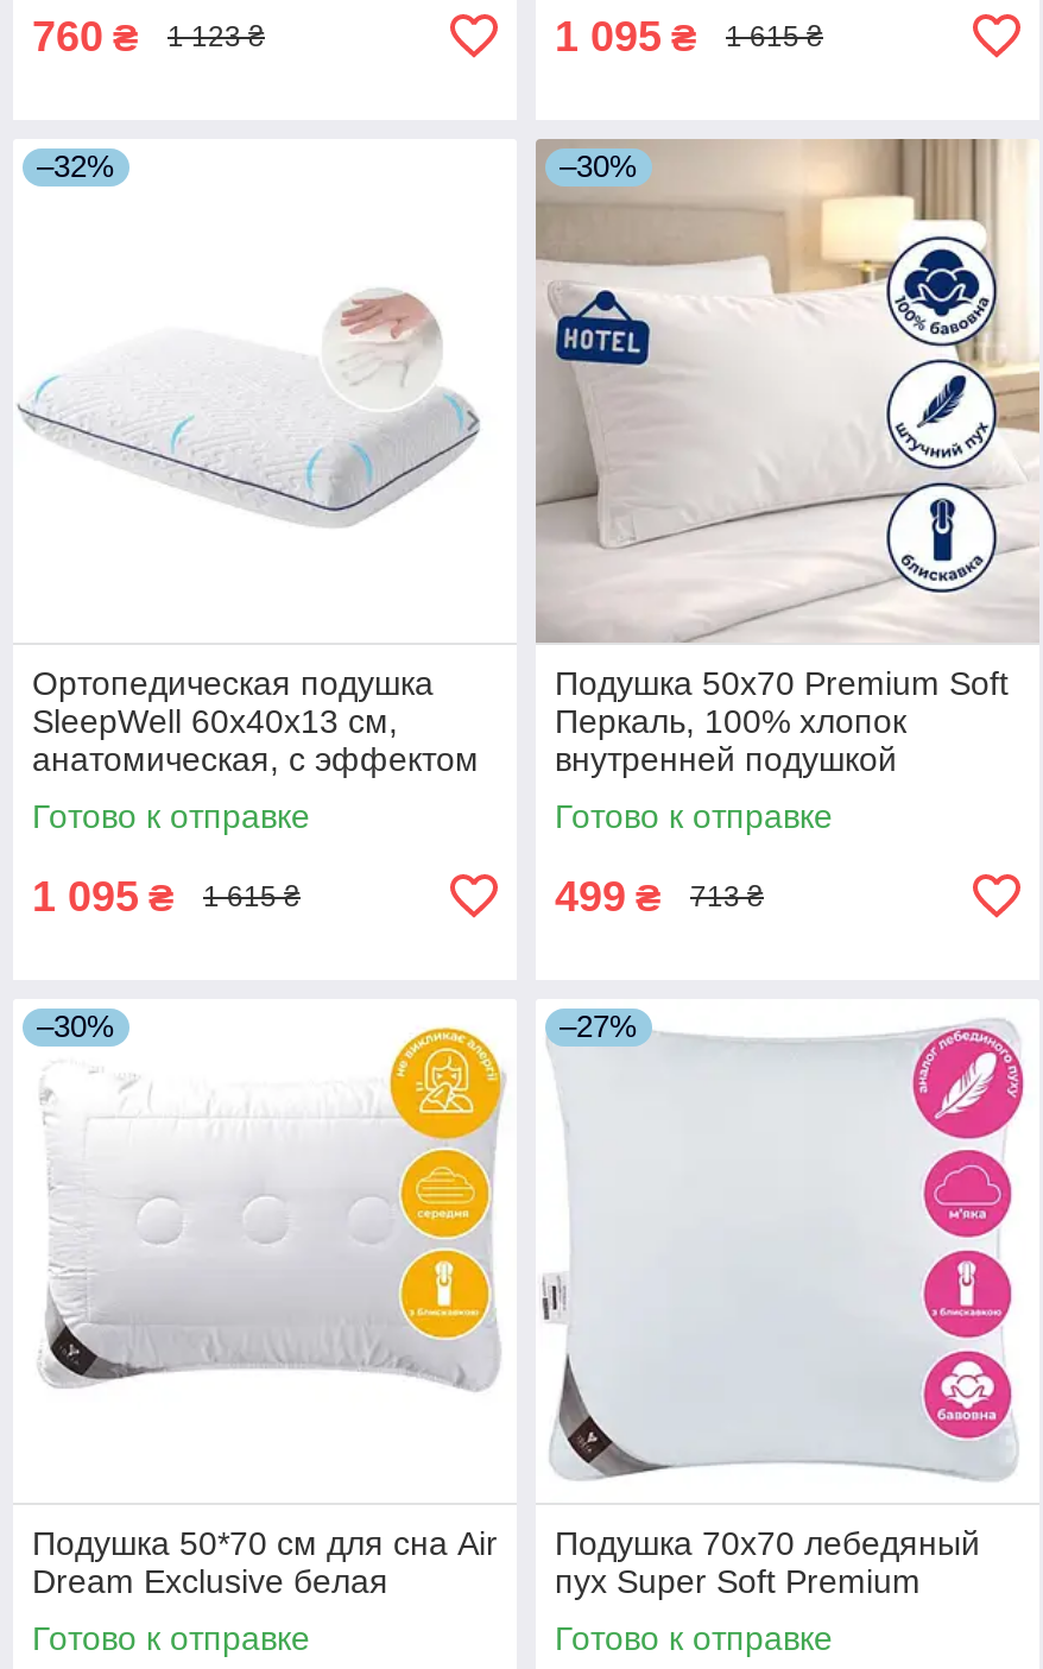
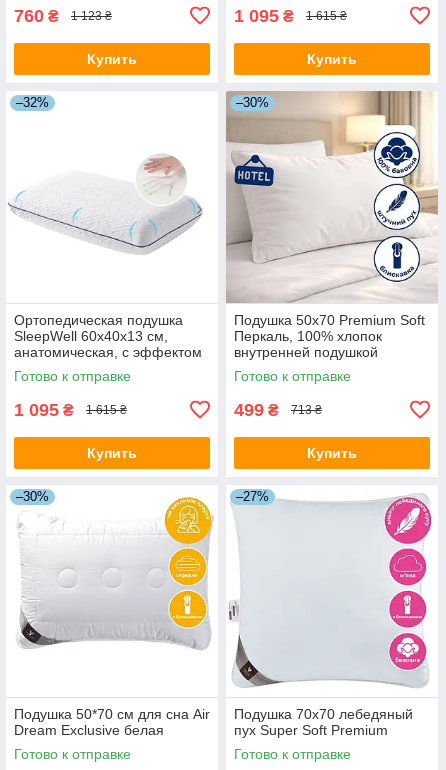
none -> [87,51,137,67] Купить
none -> [307,51,357,67] Купить
none -> [87,445,137,461] Купить
none -> [307,445,357,461] Купить

